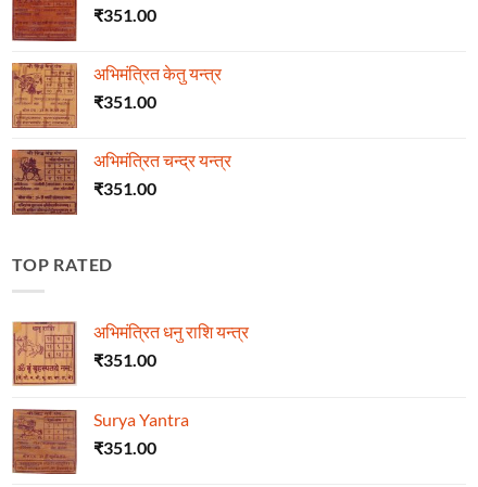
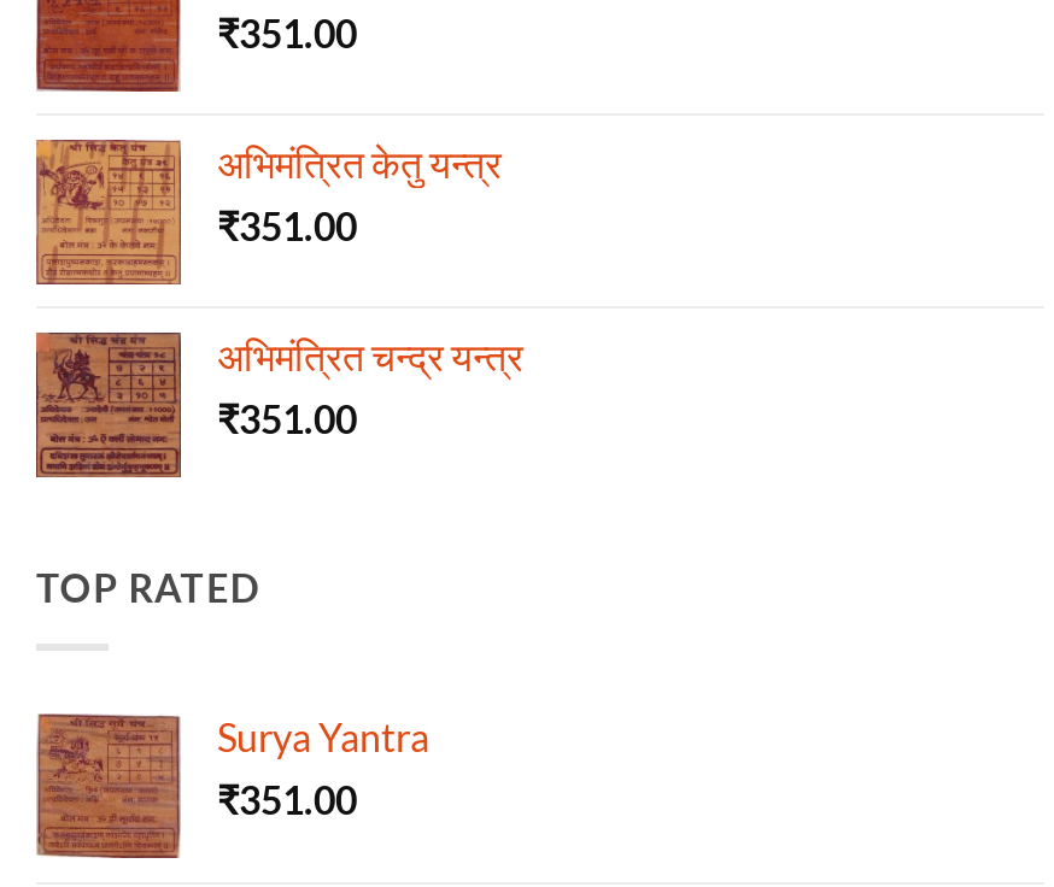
[12,321,249,386] [image] | अभिमंत्रित धनु राशि यन्त्र | ₹351.00 -> none

